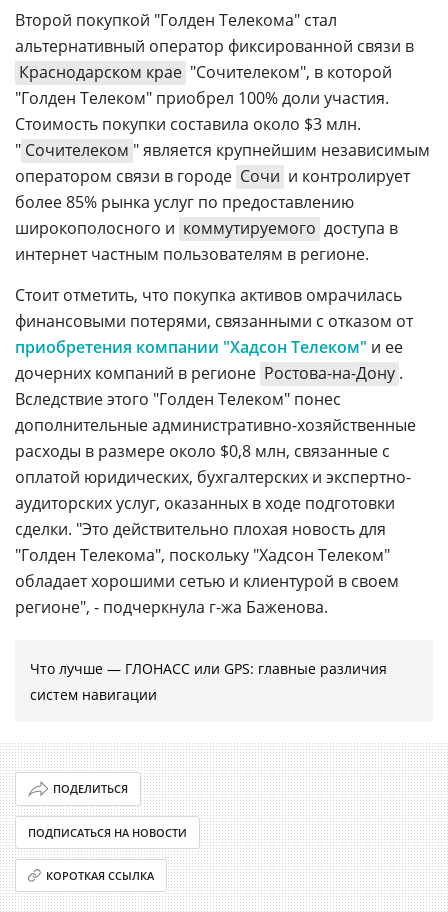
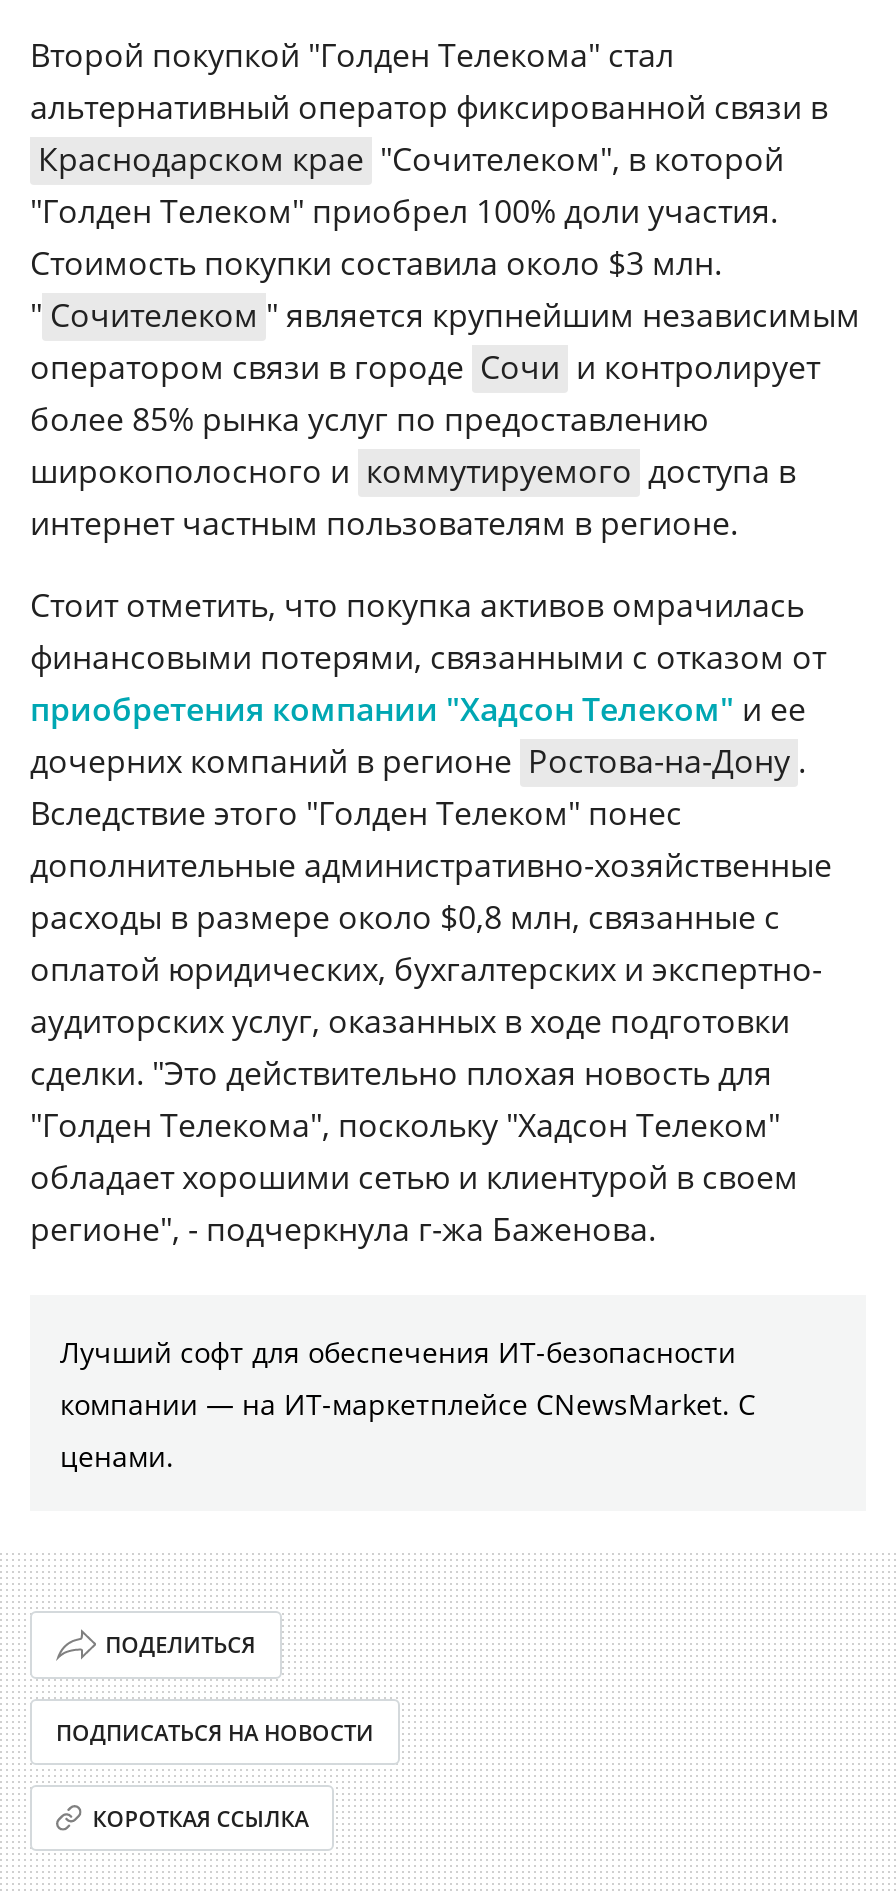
[30,659,387,704] Что лучше — ГЛОНАСС или GPS: главные различия | систем навигации -> [60,1333,756,1475] Лучший софт для обеспечения ИТ-безопасности | компании ― на ИТ-маркетплейсе CNewsMarket. С | ценами.

